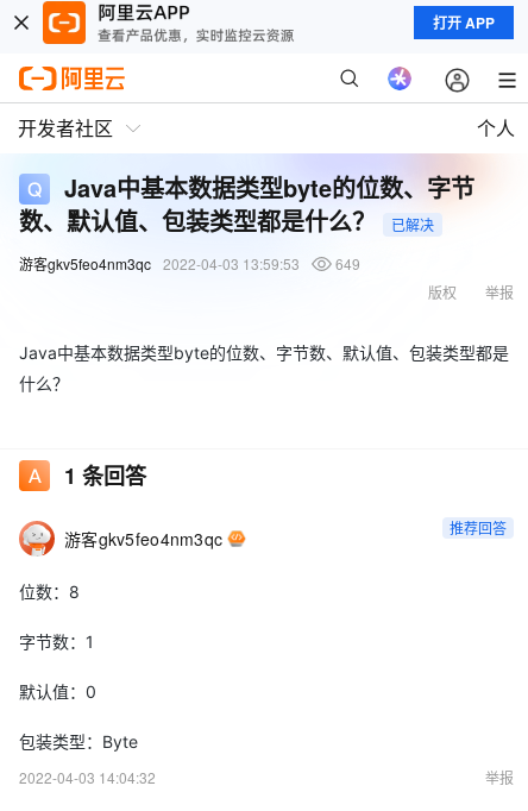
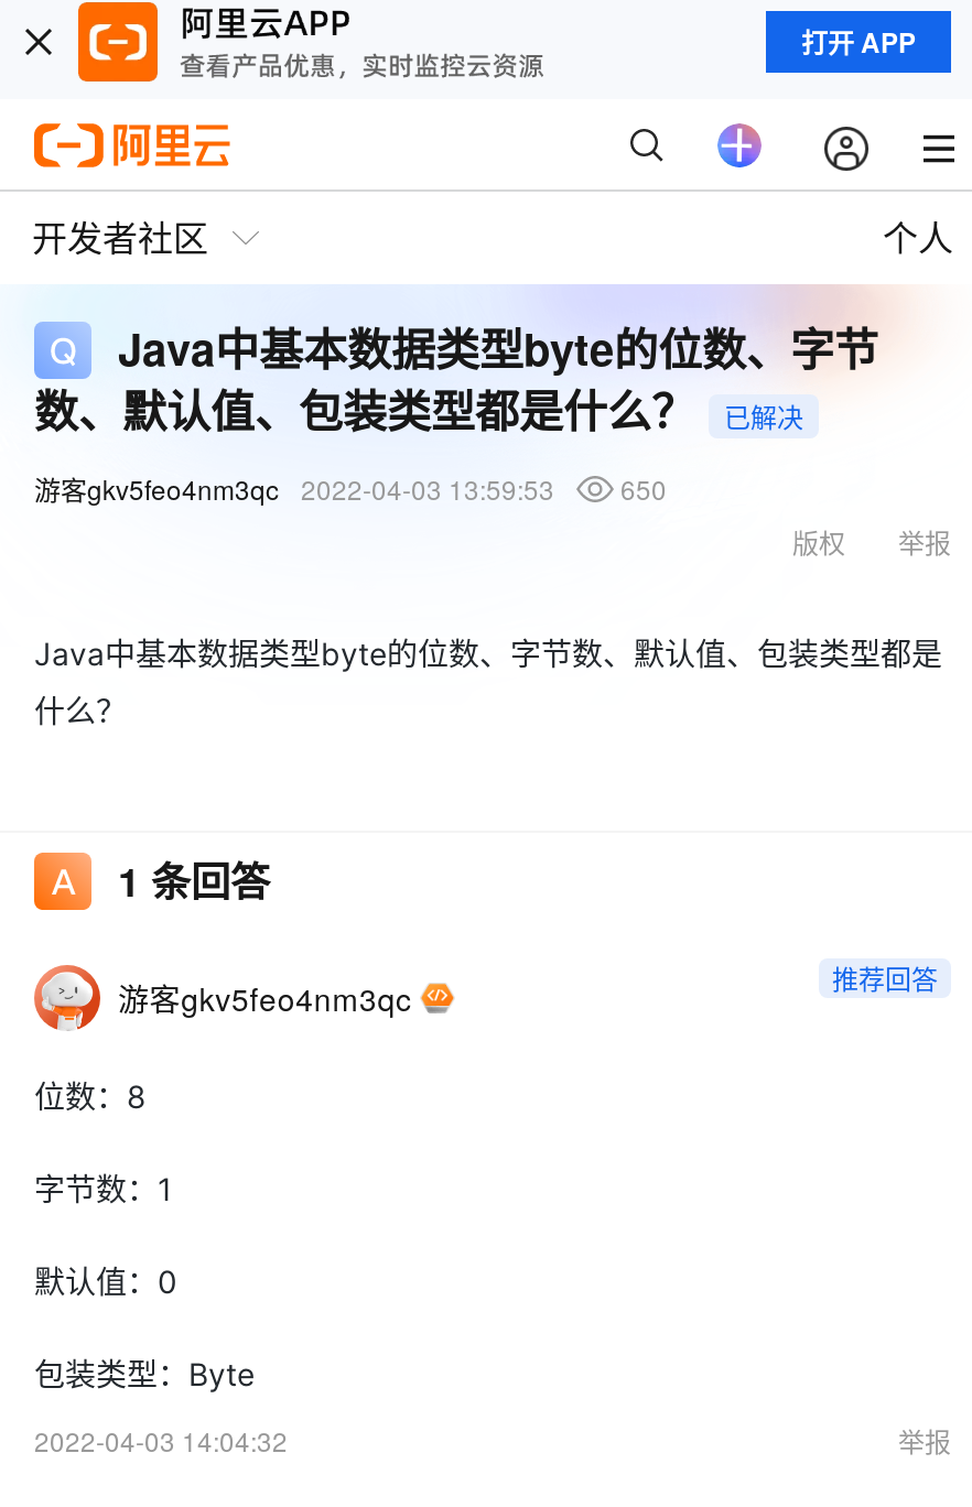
[19,253,360,274] 游客gkv5feo4nm3qc 2022-04-03 13:59:53 649 -> [34,469,667,507] 游客gkv5feo4nm3qc 2022-04-03 13:59:53 650

